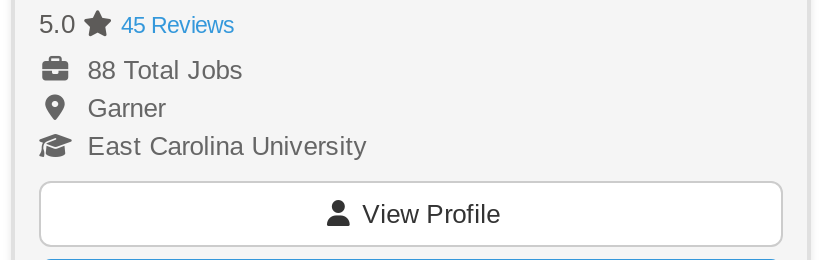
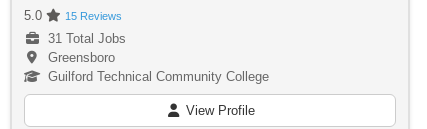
[39,9,235,39] 5.0 45 Reviews -> [24,8,122,23] 5.0 15 Reviews
[87,55,367,161] 88 Total Jobs | Garner | East Carolina University -> [48,31,269,84] 31 Total Jobs | Greensboro | Guilford Technical Community College

